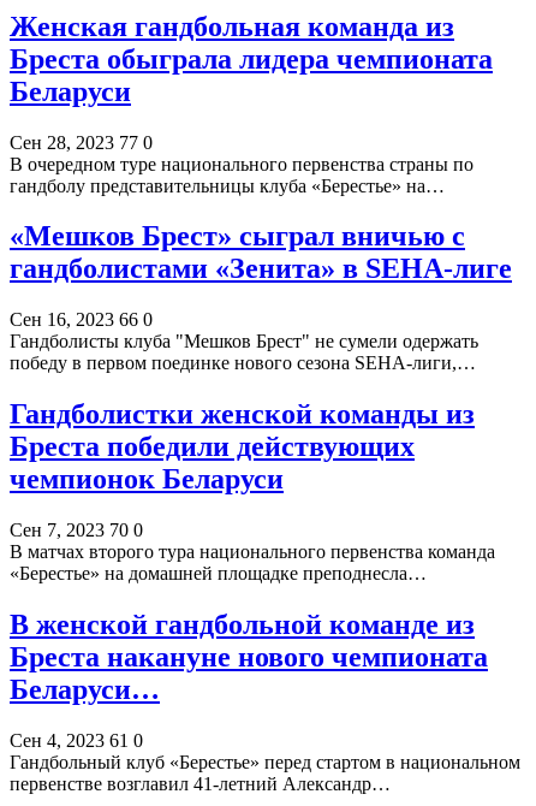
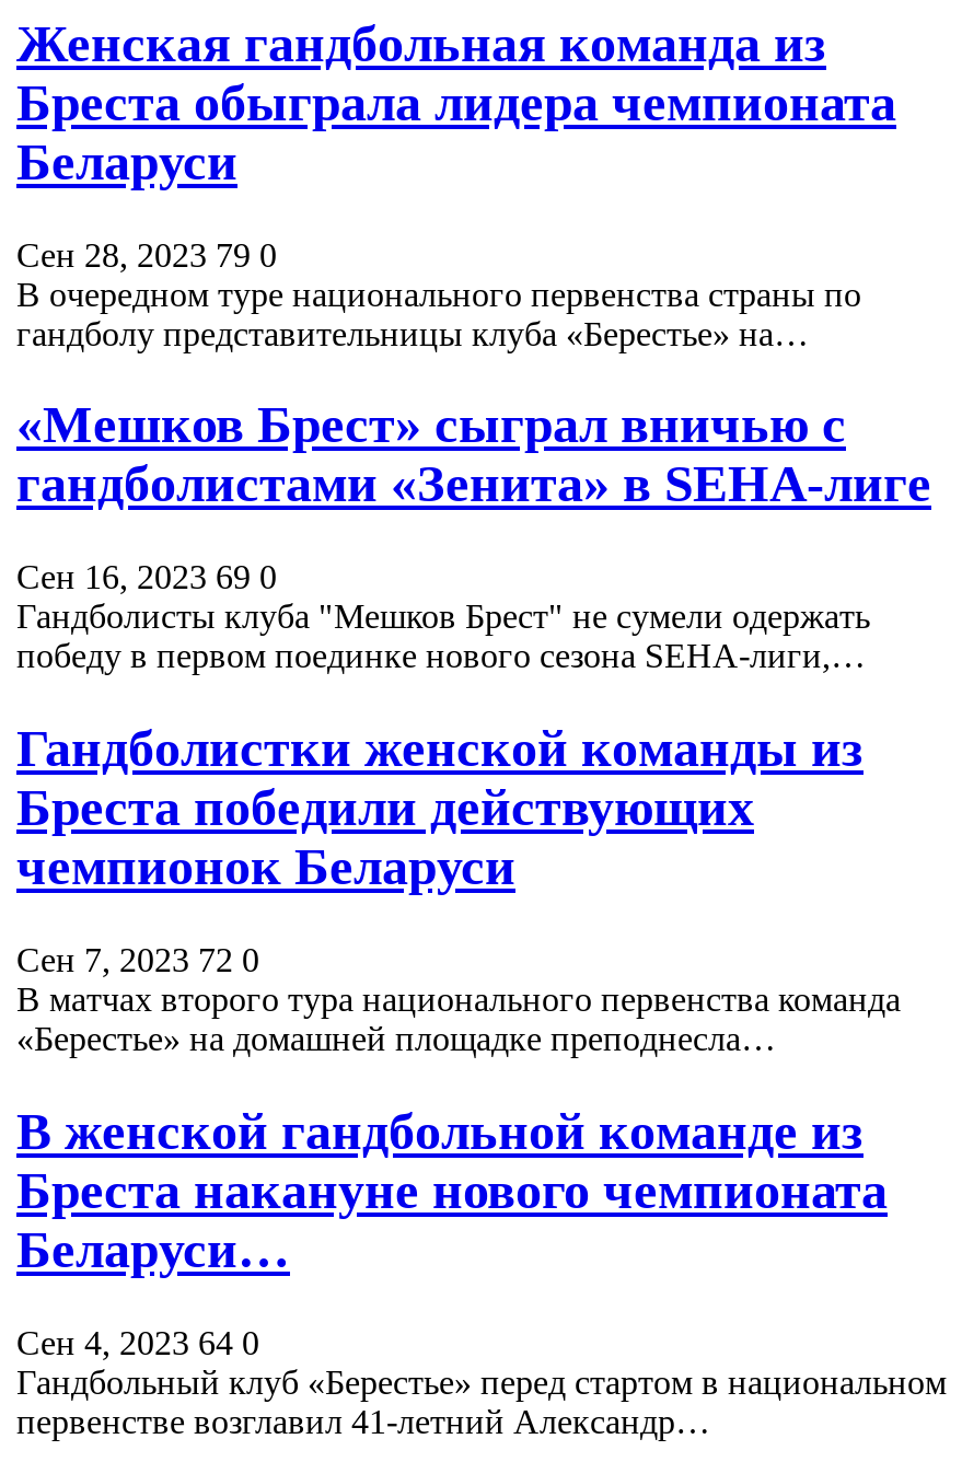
[10,132,153,152] Сен 28, 2023 77 0 -> [16,235,277,272] Сен 28, 2023 79 0
[10,310,153,330] Сен 16, 2023 66 0 -> [16,559,277,596] Сен 16, 2023 69 0
[10,520,143,540] Сен 7, 2023 70 0 -> [16,942,259,979] Сен 7, 2023 72 0
[10,730,143,751] Сен 4, 2023 61 0 -> [16,1324,259,1361] Сен 4, 2023 64 0

